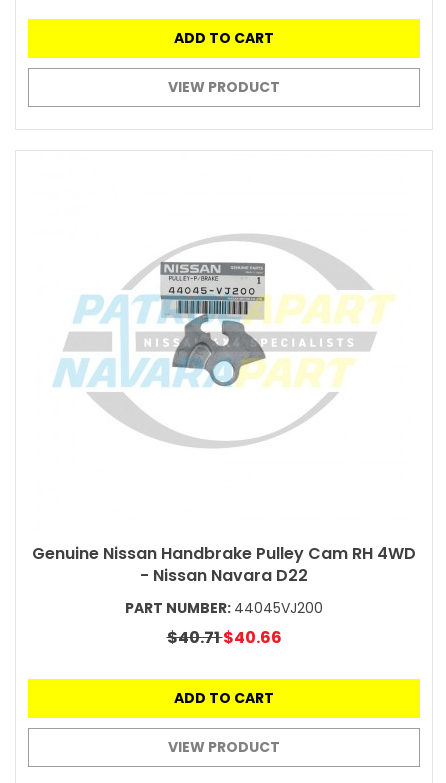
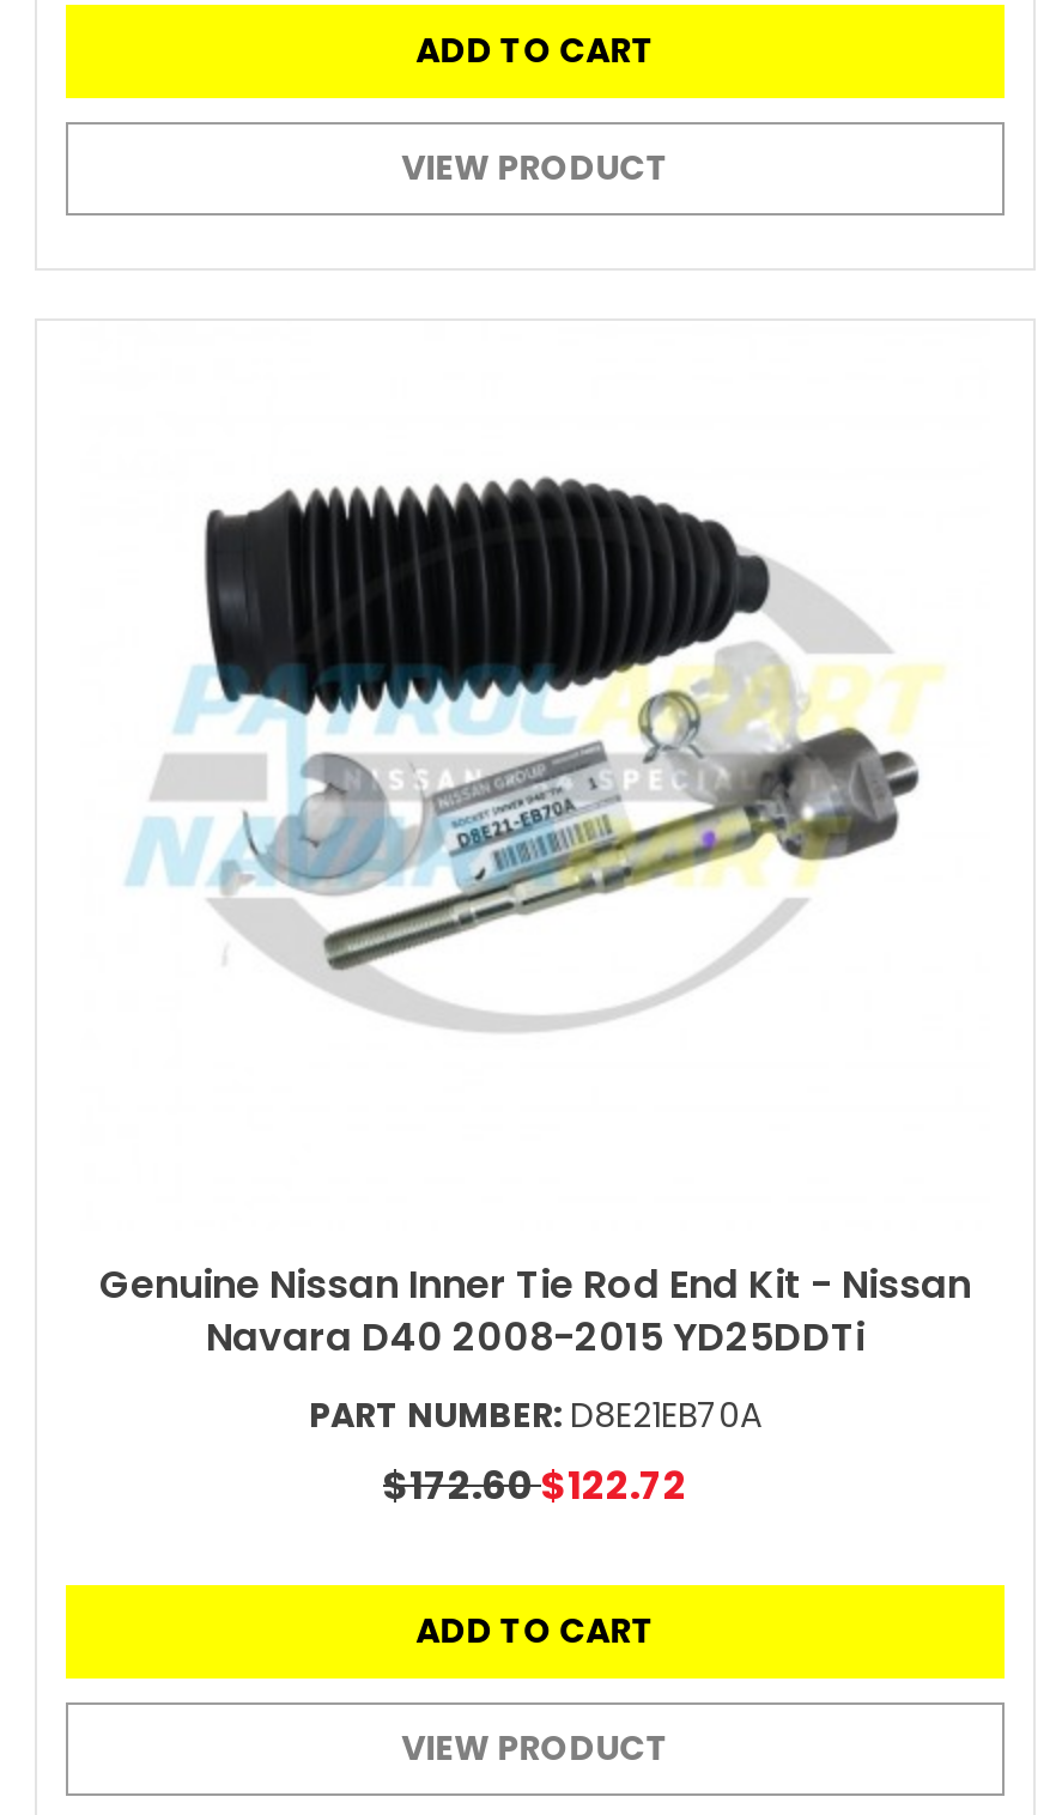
[86,217,384,422] [image] -> [202,474,921,972] [image]
[32,542,416,587] Genuine Nissan Handbrake Pulley Cam RH 4WD | - Nissan Navara D22 -> [99,1258,971,1366] Genuine Nissan Inner Tie Rod End Kit - Nissan | Navara D40 2008-2015 YD25DDTi
[125,598,323,649] PART NUMBER: 44045VJ200 | $40.71$40.66 -> [309,1392,761,1514] PART NUMBER: D8E21EB70A | $172.60$122.72

